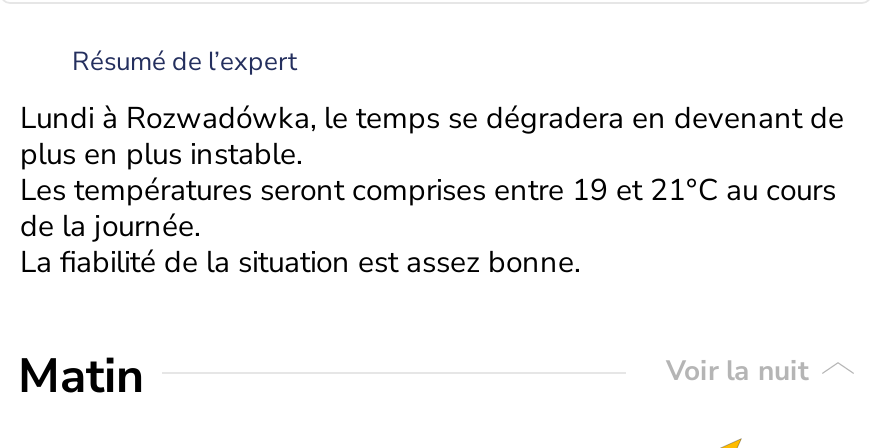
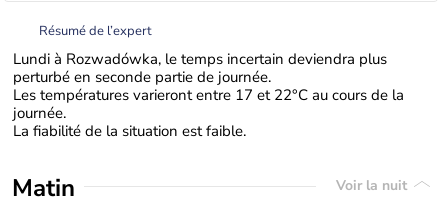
[20,98,844,282] Lundi à Rozwadówka, le temps se dégradera en devenant de | plus en plus instable. | Les températures seront comprises entre 19 et 21°C au cours | de la journée. | La fiabilité de la situation est assez bonne. -> [13,49,404,141] Lundi à Rozwadówka, le temps incertain deviendra plus | perturbé en seconde partie de journée. | Les températures varieront entre 17 et 22°C au cours de la | journée. | La fiabilité de la situation est faible.

